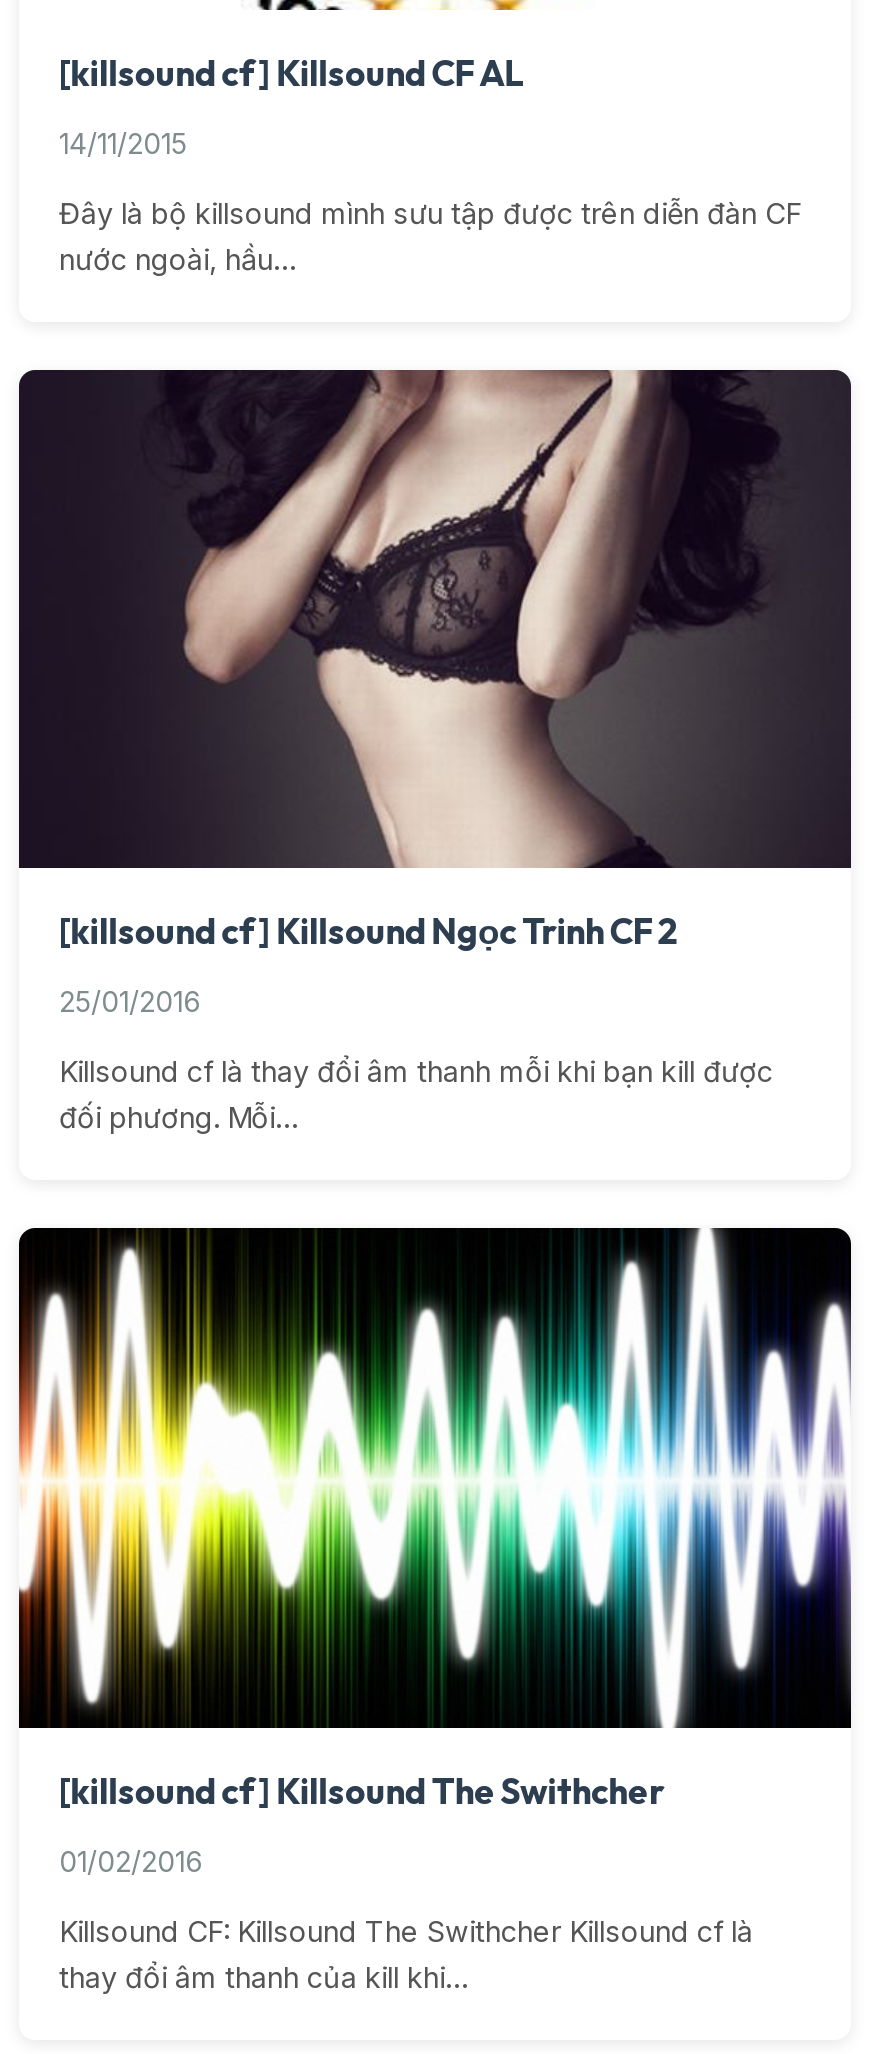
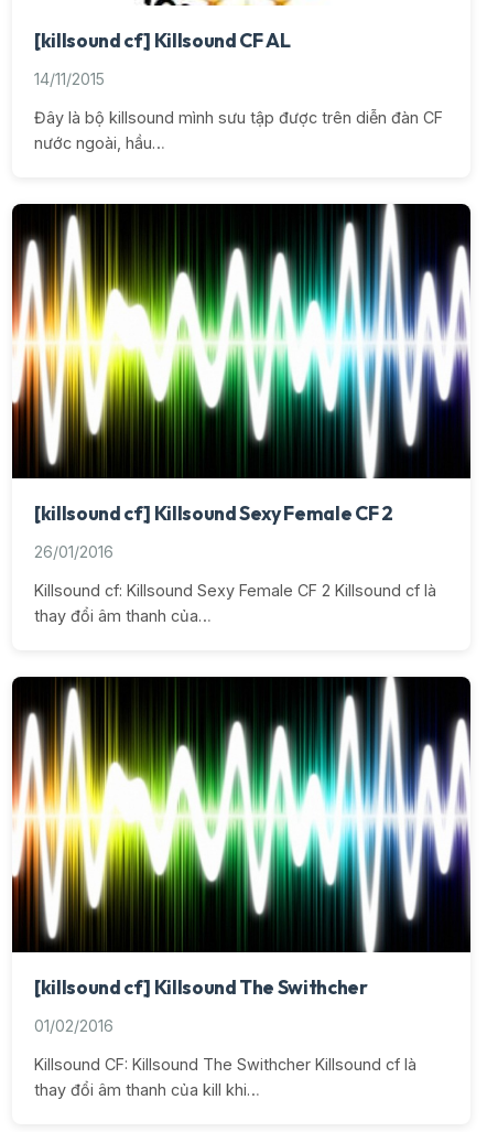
[17,368,853,954] [image] | [killsound cf] Killsound Ngọc Trinh CF 2 -> [11,203,470,526] [image] | [killsound cf] Killsound Sexy Female CF 2
[59,984,201,1018] 25/01/2016 -> [34,543,113,561] 26/01/2016
[59,1054,773,1134] Killsound cf là thay đổi âm thanh mỗi khi bạn kill được | đối phương. Mỗi… -> [34,581,436,625] Killsound cf: Killsound Sexy Female CF 2 Killsound cf là | thay đổi âm thanh của…

